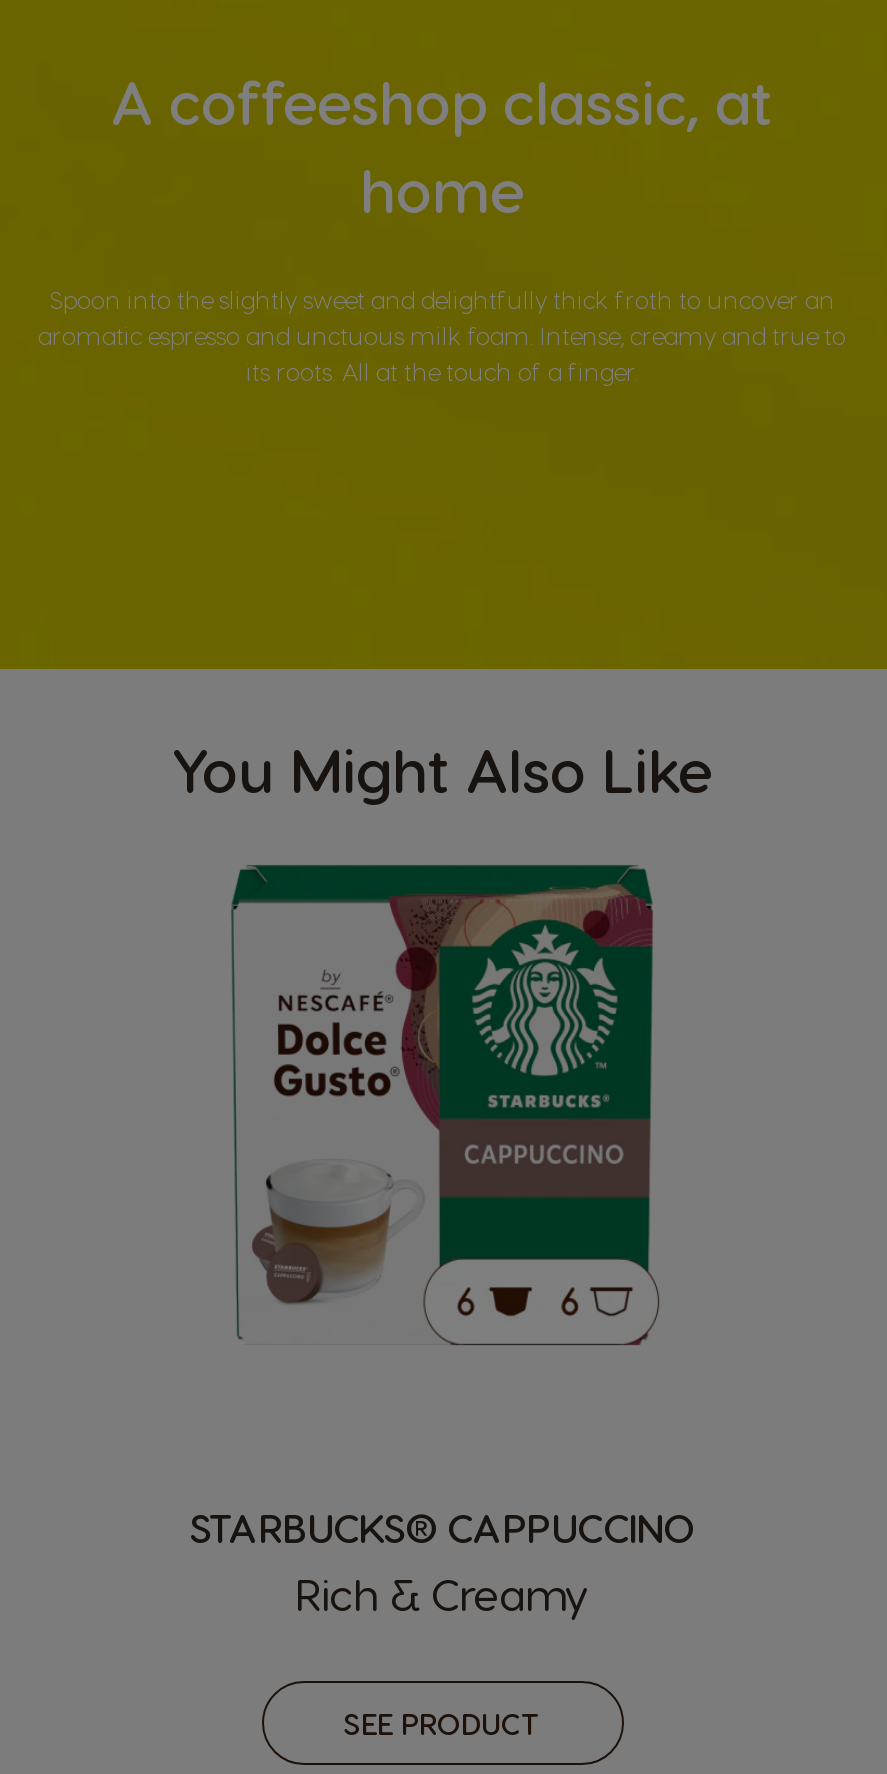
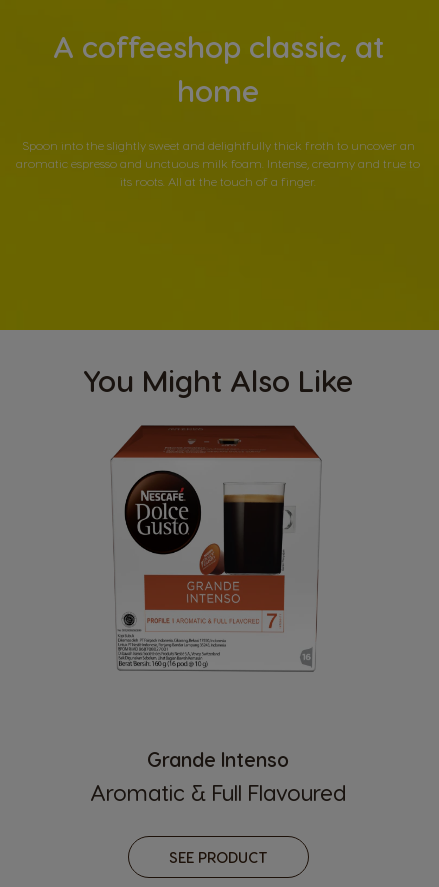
[230,859,660,1351] [image] -> [113,424,323,672] [image]
[189,1502,695,1618] STARBUCKS® CAPPUCCINO | Rich & Creamy -> [90,747,346,805] Grande Intenso | Aromatic & Full Flavoured

